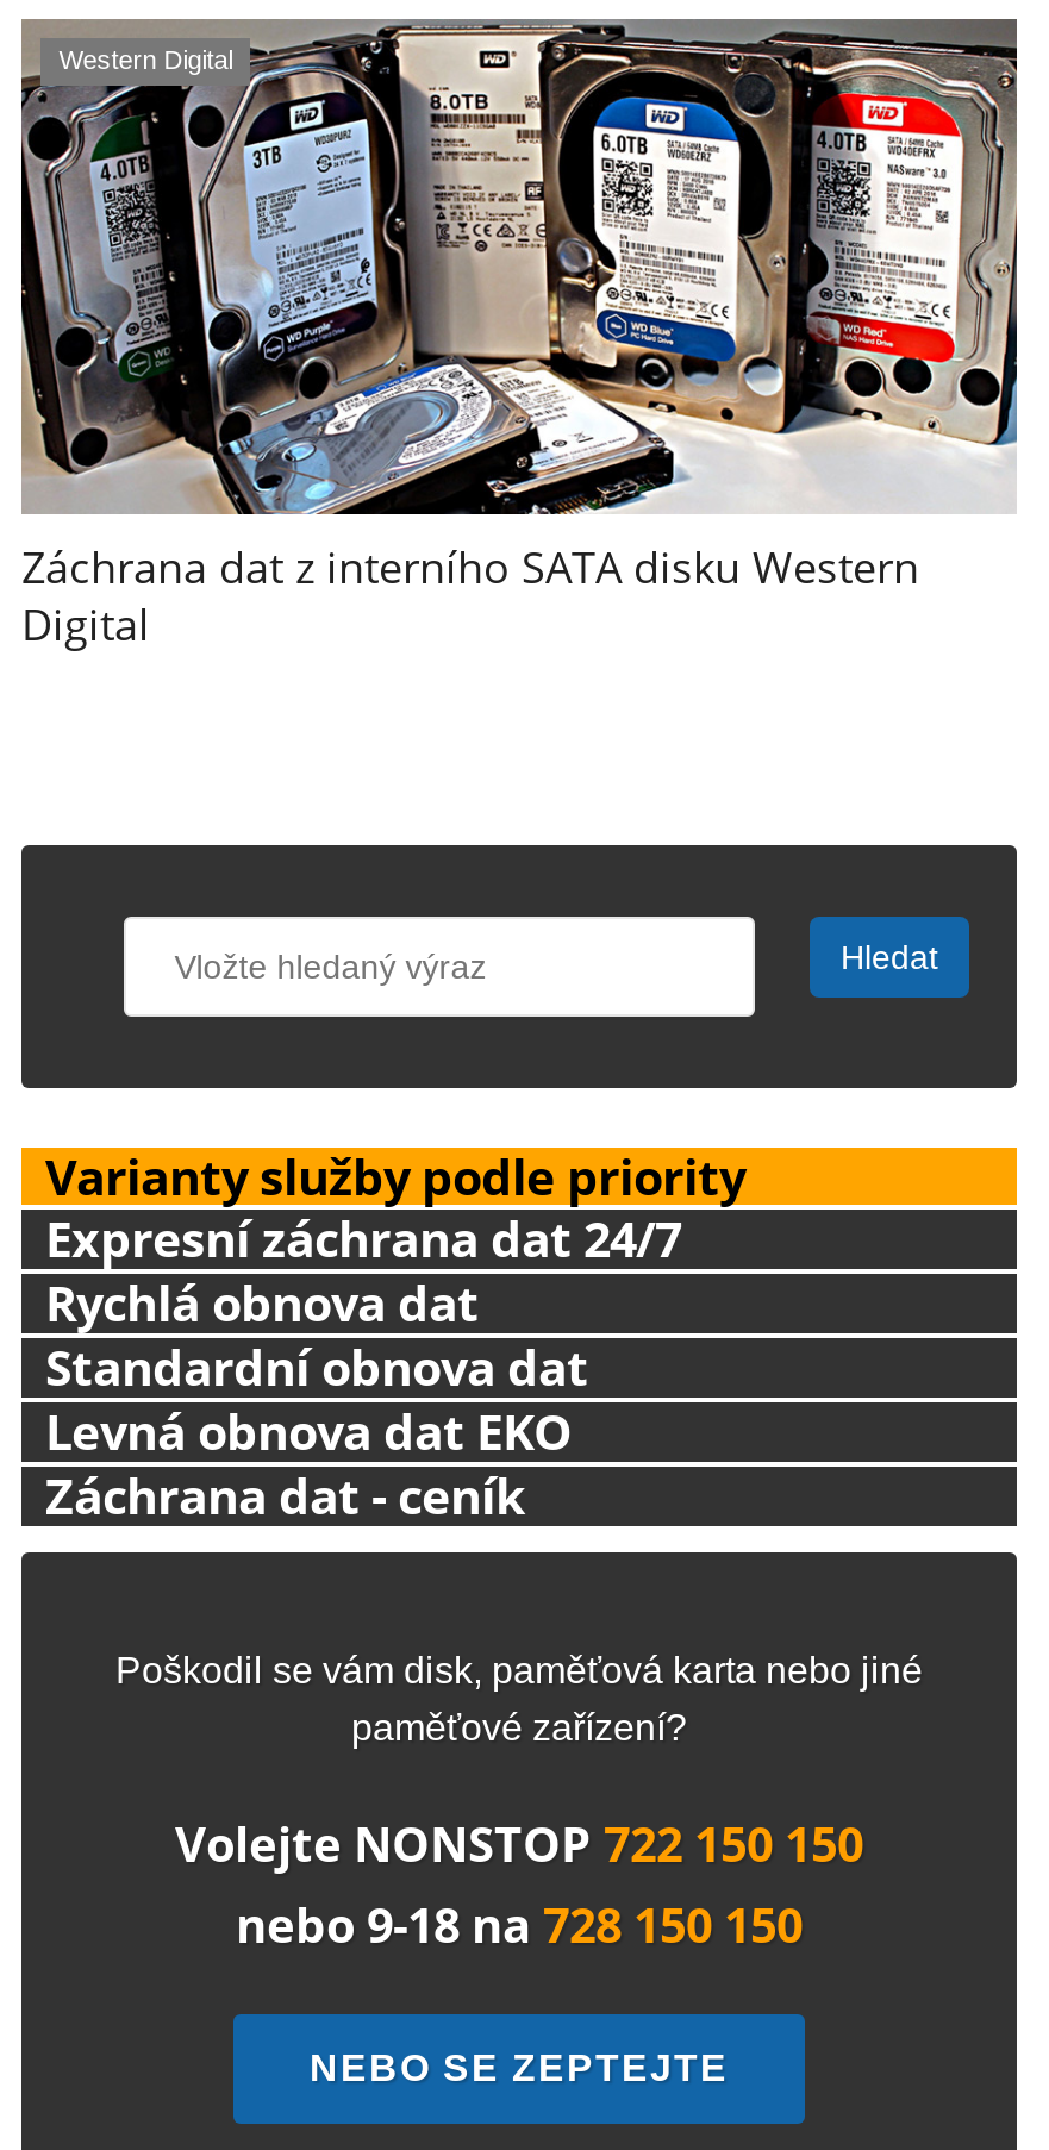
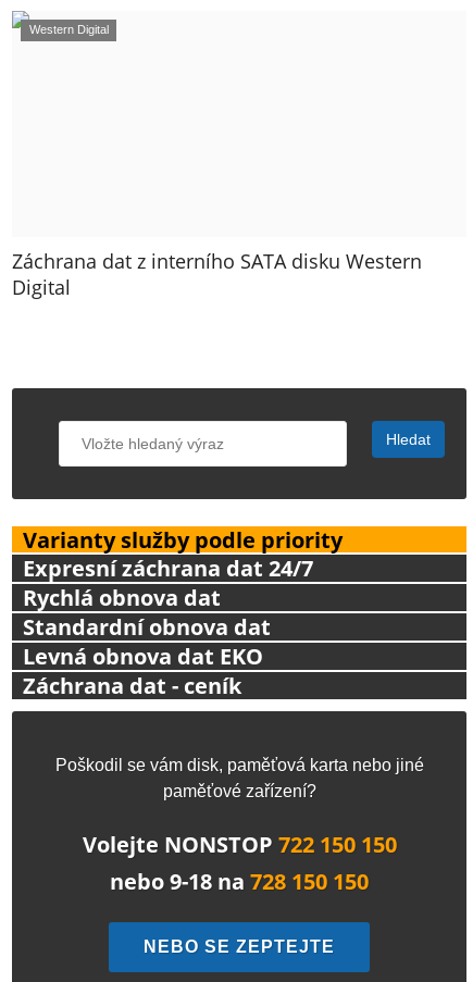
[19,17,1019,517] [image] -> none

